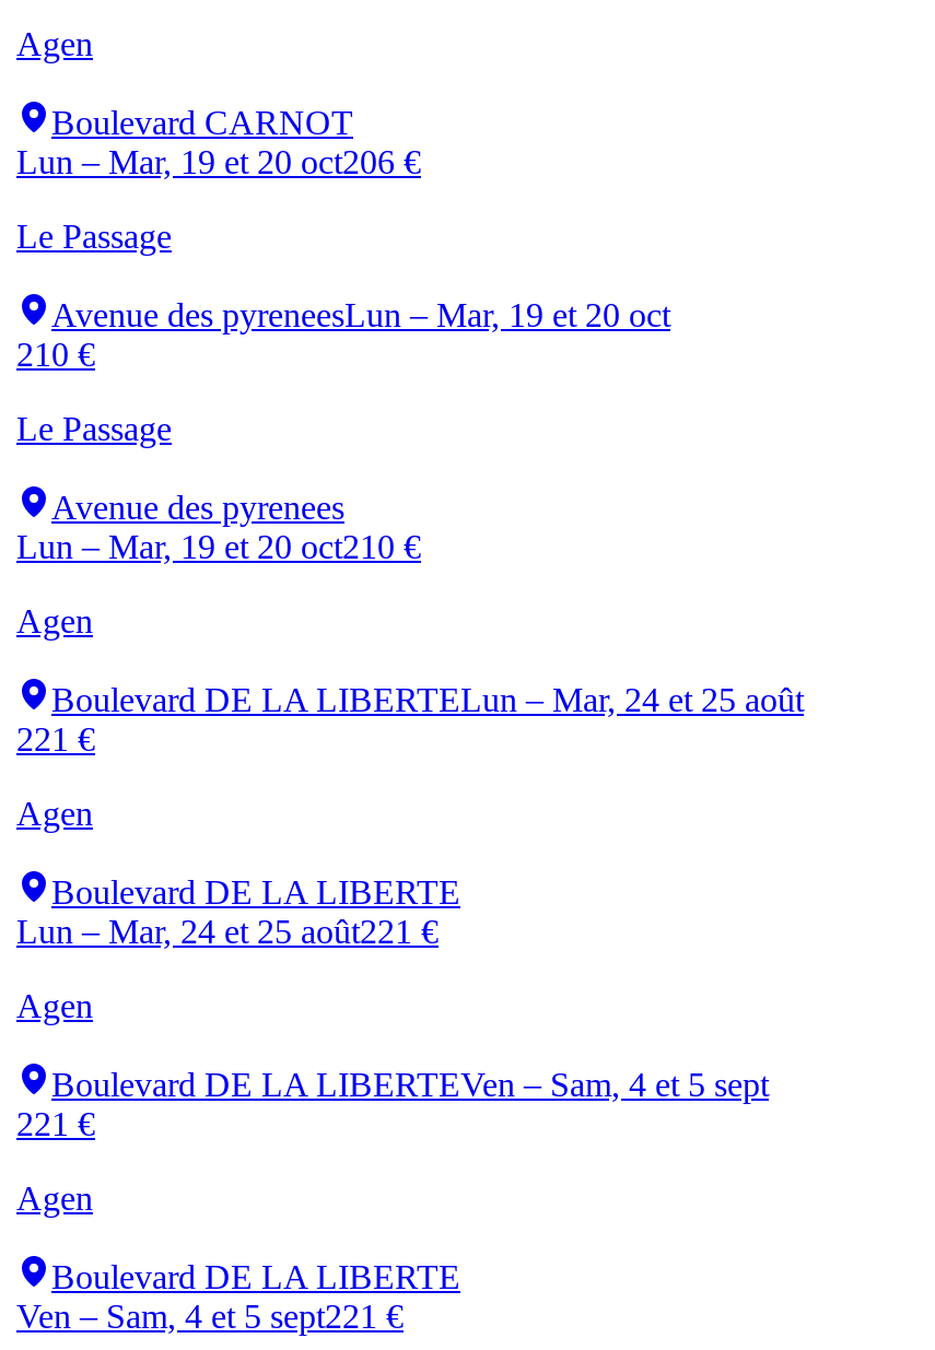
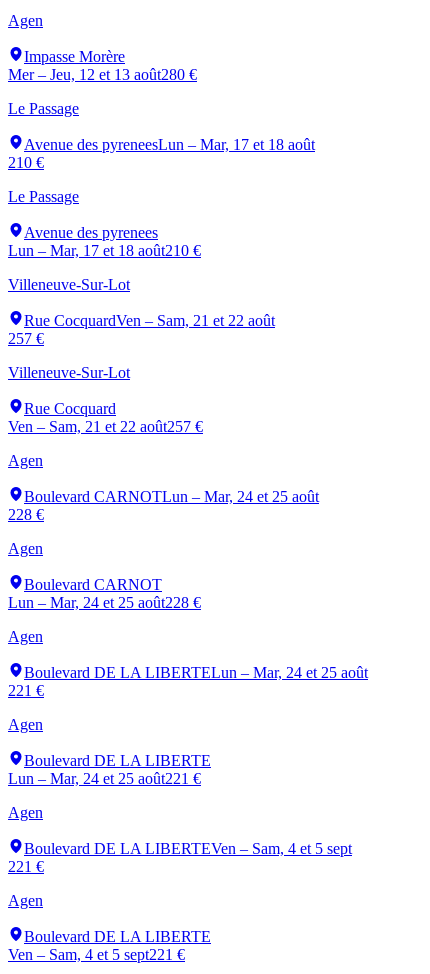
moved [51,103,353,140] -> [24,575,162,592]: Boulevard CARNOT
[16,142,421,179] Lun – Mar, 19 et 20 oct206 € -> [8,47,197,82] Impasse Morère | Mer – Jeu, 12 et 13 août280 €
[51,295,670,332] Avenue des pyreneesLun – Mar, 19 et 20 oct -> [24,135,315,152] Avenue des pyreneesLun – Mar, 17 et 18 août
[16,527,421,564] Lun – Mar, 19 et 20 oct210 € -> [8,241,319,610] Lun – Mar, 17 et 18 août210 € | Villeneuve-Sur-Lot | Rue CocquardVen – Sam, 21 et 22 août | 257 € | Villeneuve-Sur-Lot | Rue Cocquard | Ven – Sam, 21 et 22 août257 € | Agen | Boulevard CARNOTLun – Mar, 24 et 25 août | 228 € | Agen | Lun – Mar, 24 et 25 août228 €

